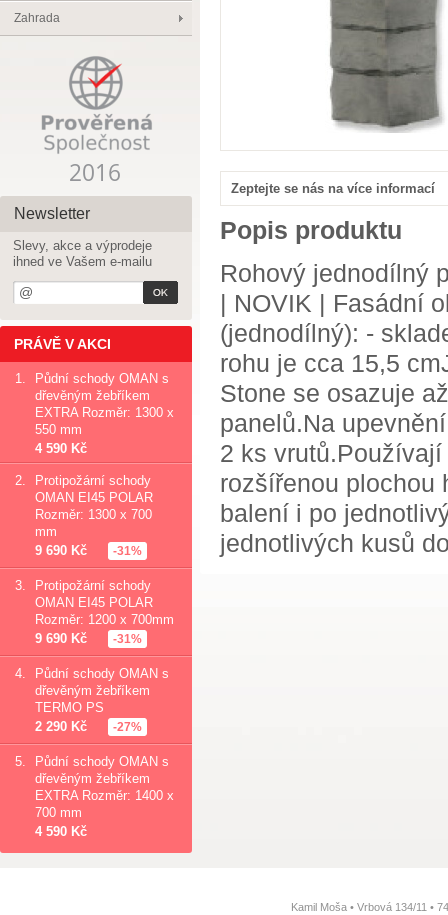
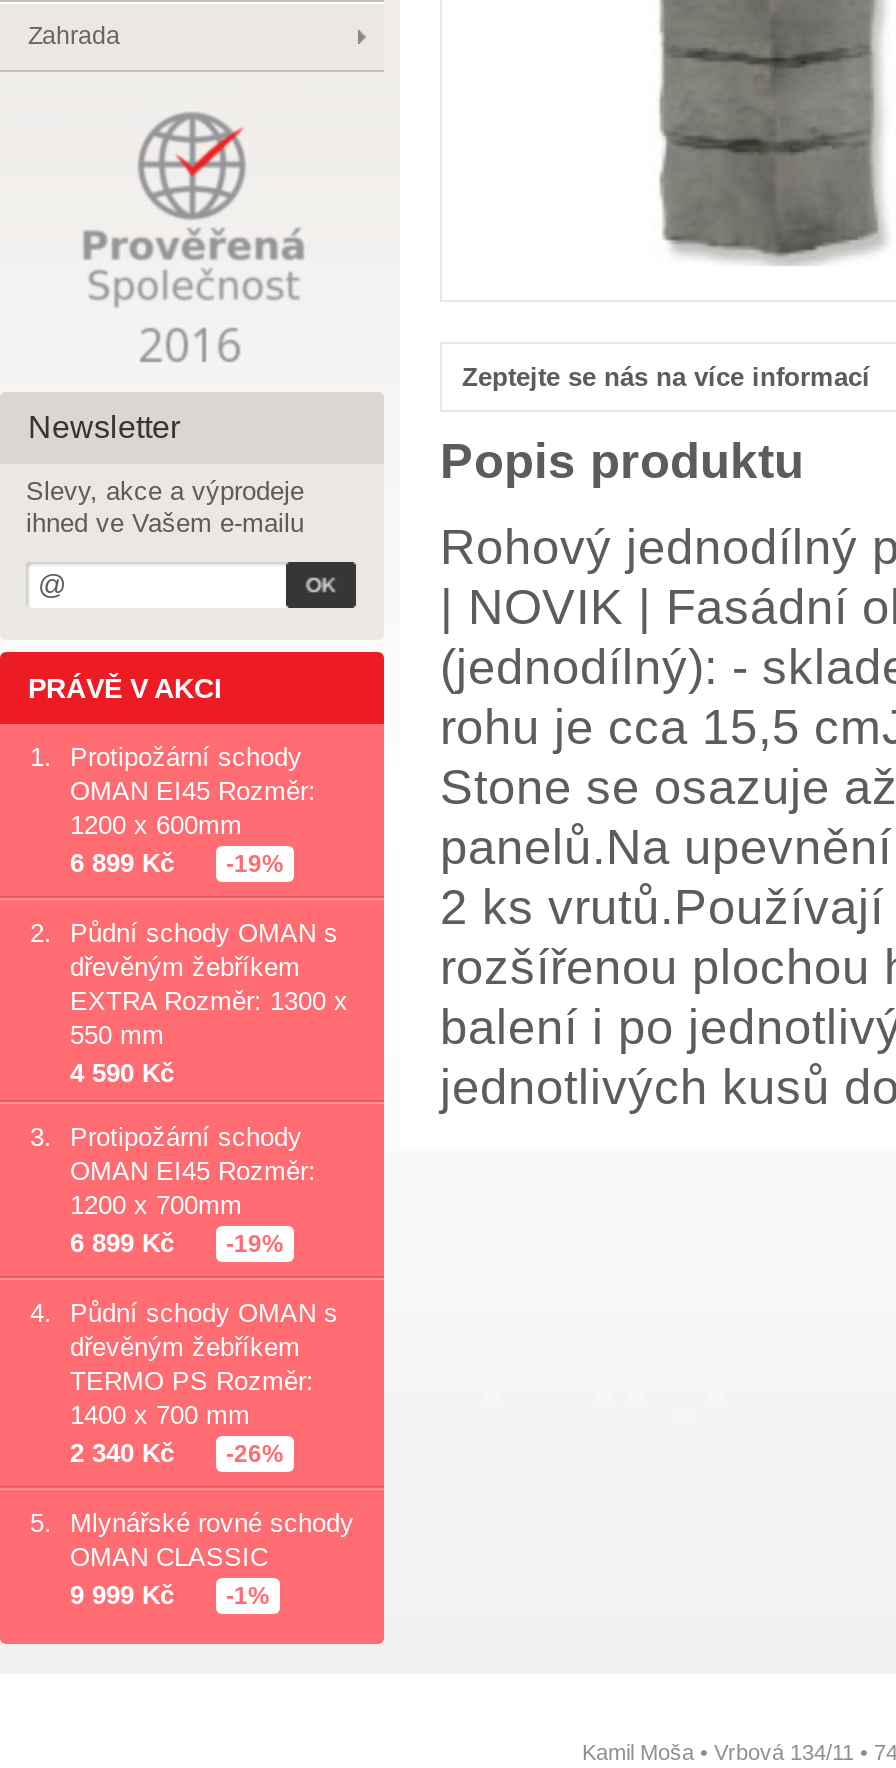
[15,371,169,386] 1. Půdní schody OMAN s -> [30,742,338,948] 1. Protipožární schody | OMAN EI45 Rozměr: | 1200 x 600mm | 6 899 Kč | -19% | 2. Půdní schody OMAN s
moved [35,388,174,456] -> [70,952,348,1088]: dřevěným žebříkem | EXTRA Rozměr: 1300 x | 550 mm | 4 590 Kč
[15,473,153,558] 2. Protipožární schody | OMAN EI45 POLAR | Rozměr: 1300 x 700 | mm | 9 690 Kč | -31% -> none
[35,595,174,646] OMAN EI45 POLAR | Rozměr: 1200 x 700mm | 9 690 Kč | -31% -> [70,1156,316,1258] OMAN EI45 Rozměr: | 1200 x 700mm | 6 899 Kč | -19%
[35,700,142,734] TERMO PS | 2 290 Kč | -27% -> [70,1366,314,1468] TERMO PS Rozměr: | 1400 x 700 mm | 2 340 Kč | -26%
[15,754,174,839] 5. Půdní schody OMAN s | dřevěným žebříkem | EXTRA Rozměr: 1400 x | 700 mm | 4 590 Kč -> [30,1508,354,1610] 5. Mlynářské rovné schody | OMAN CLASSIC | 9 999 Kč | -1%

